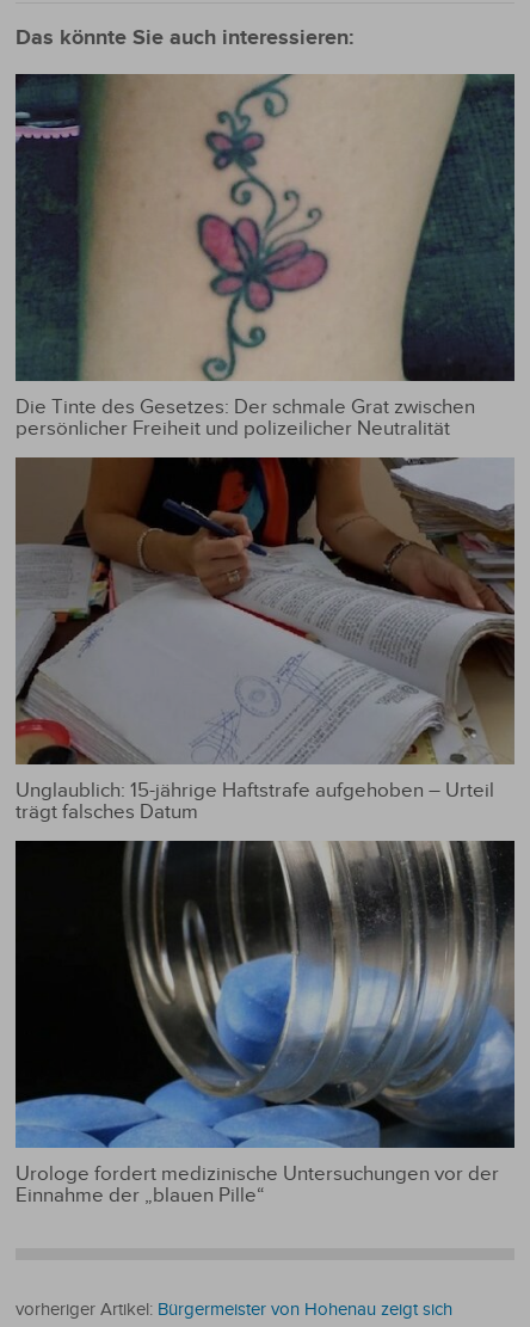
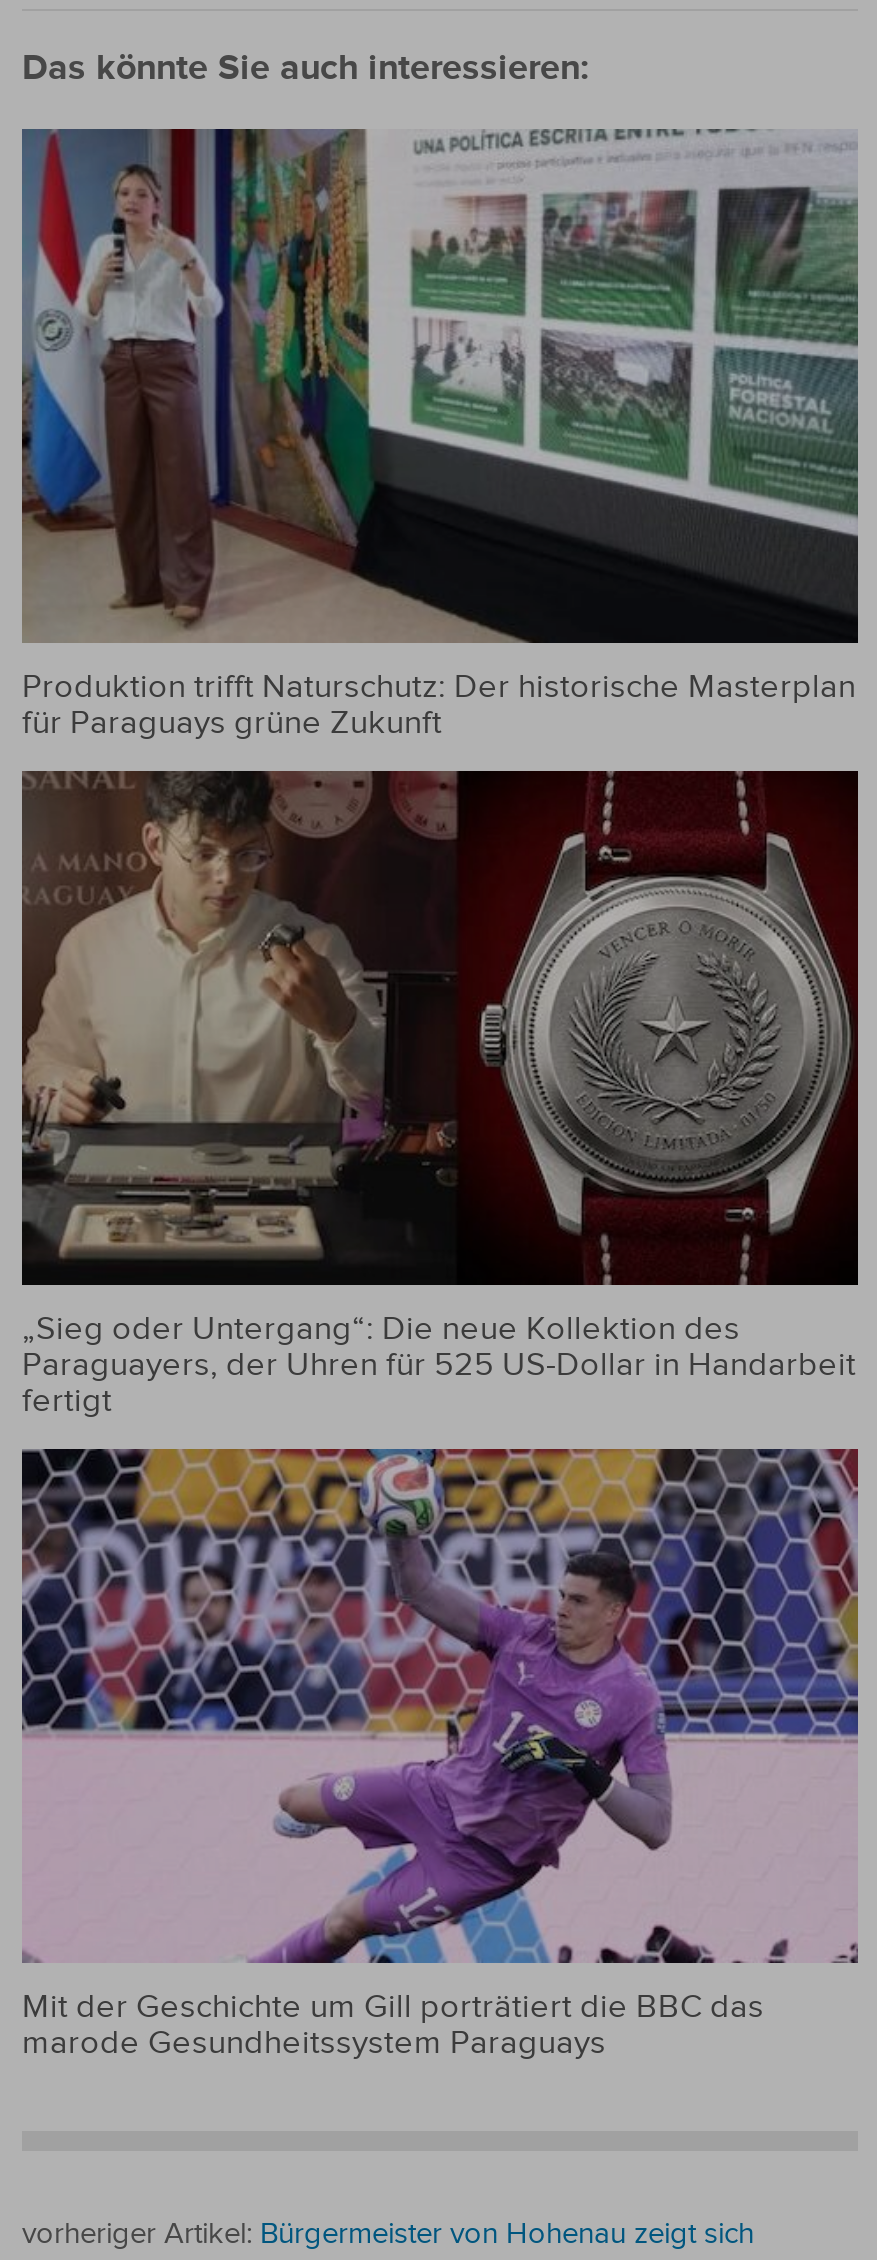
[14,73,516,441] [image] | Die Tinte des Gesetzes: Der schmale Grat zwischen | persönlicher Freiheit und polizeilicher Neutralität -> [20,127,858,744] [image] | Produktion trifft Naturschutz: Der historische Masterplan | für Paraguays grüne Zukunft
[14,456,516,824] [image] | Unglaublich: 15-jährige Haftstrafe aufgehoben – Urteil | trägt falsches Datum -> [20,769,860,1421] [image] | „Sieg oder Untergang“: Die neue Kollektion des | Paraguayers, der Uhren für 525 US-Dollar in Handarbeit | fertigt
[14,840,516,1208] [image] | Urologe fordert medizinische Untersuchungen vor der | Einnahme der „blauen Pille“ -> [20,1447,860,2063] [image] | Mit der Geschichte um Gill porträtiert die BBC das | marode Gesundheitssystem Paraguays

